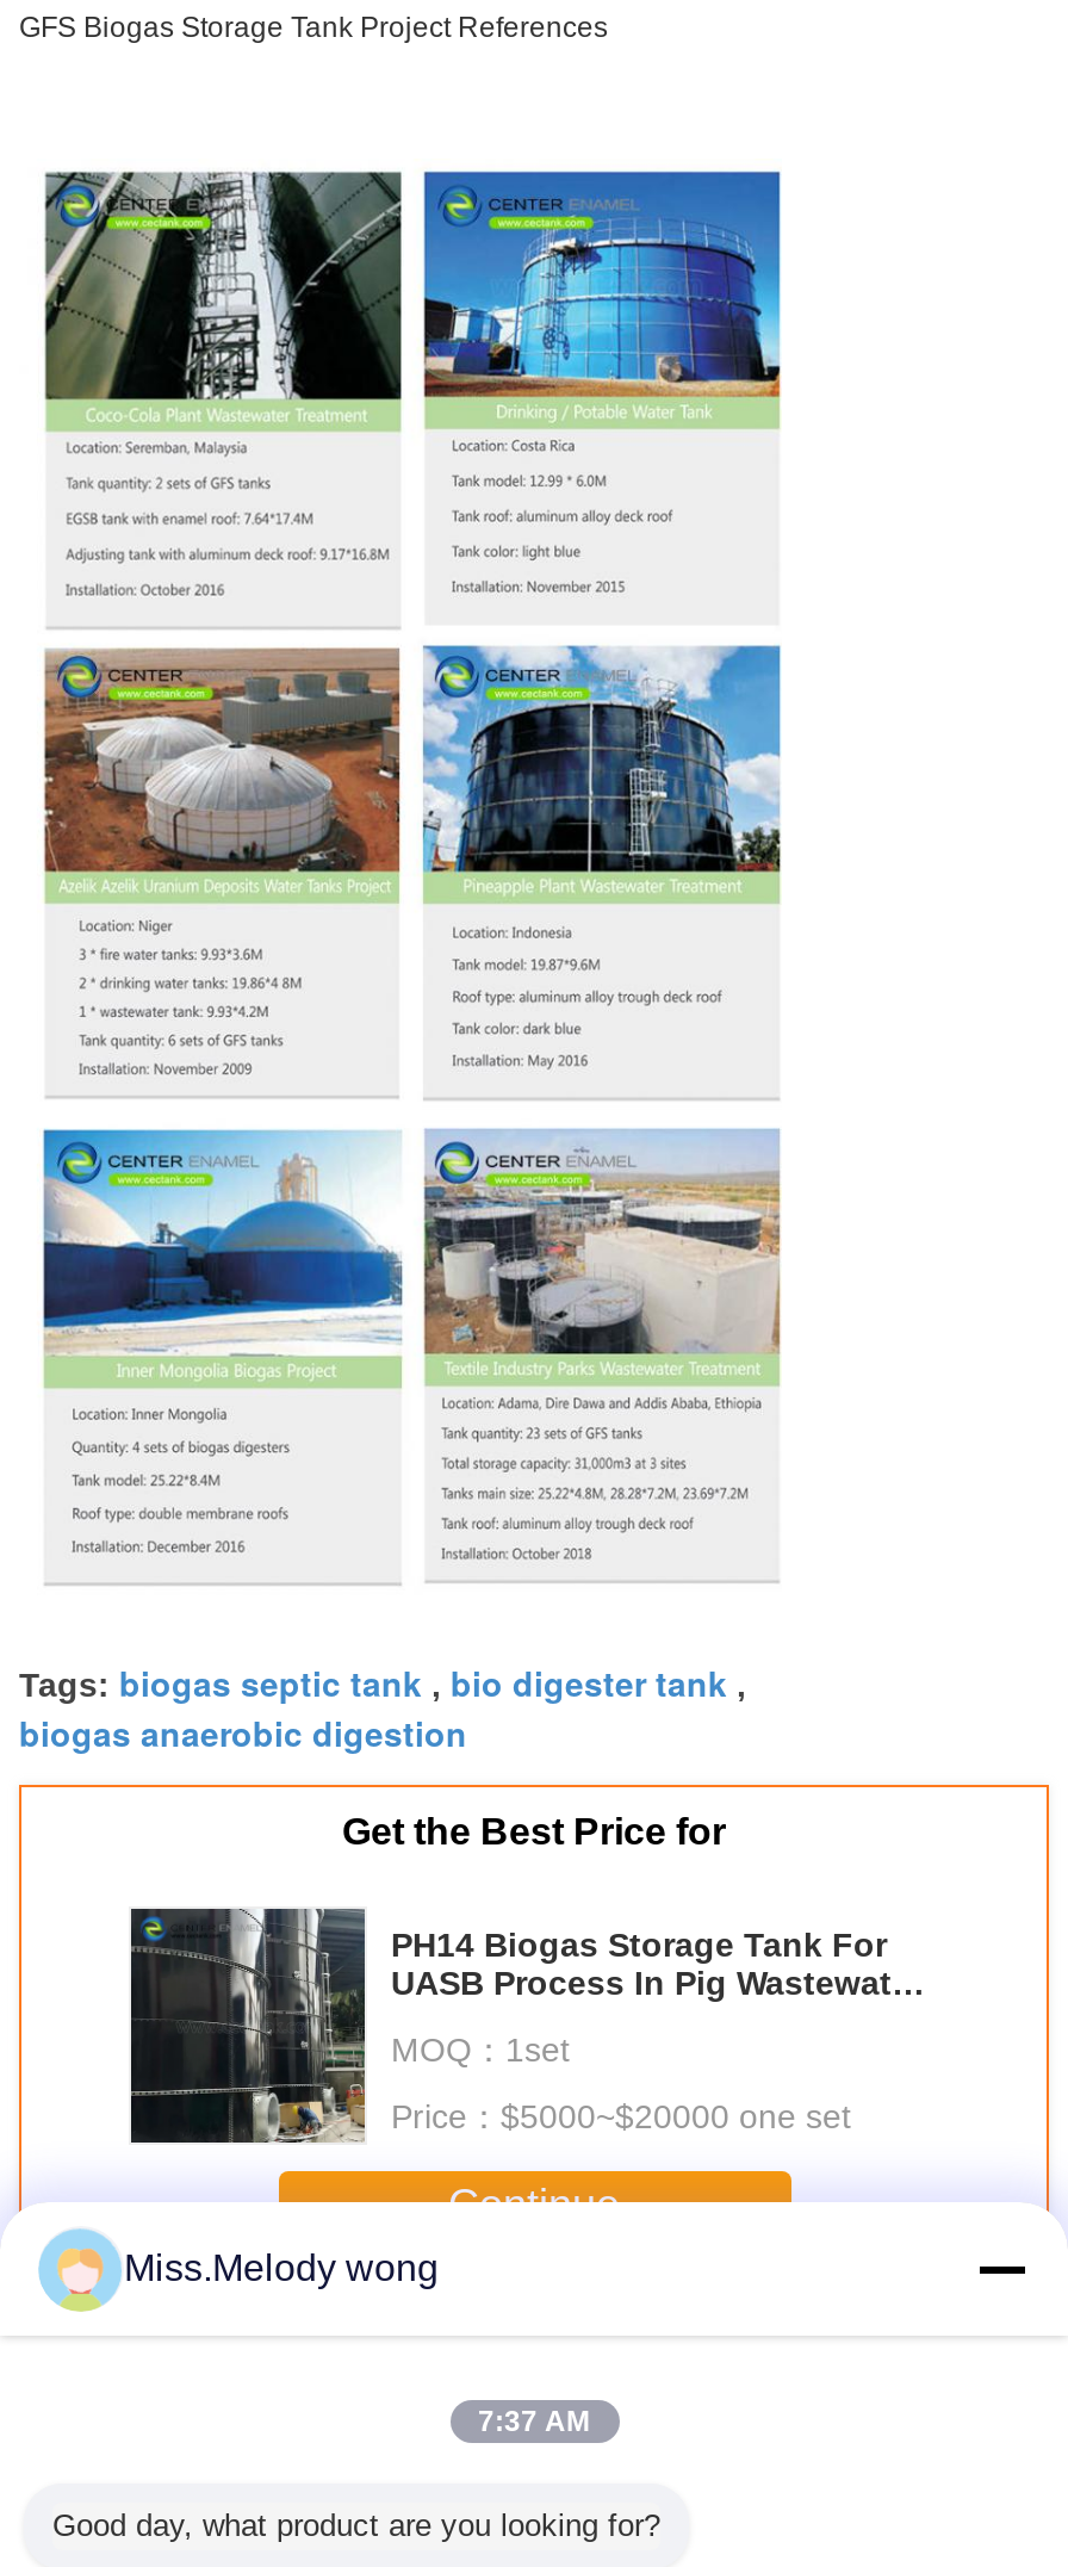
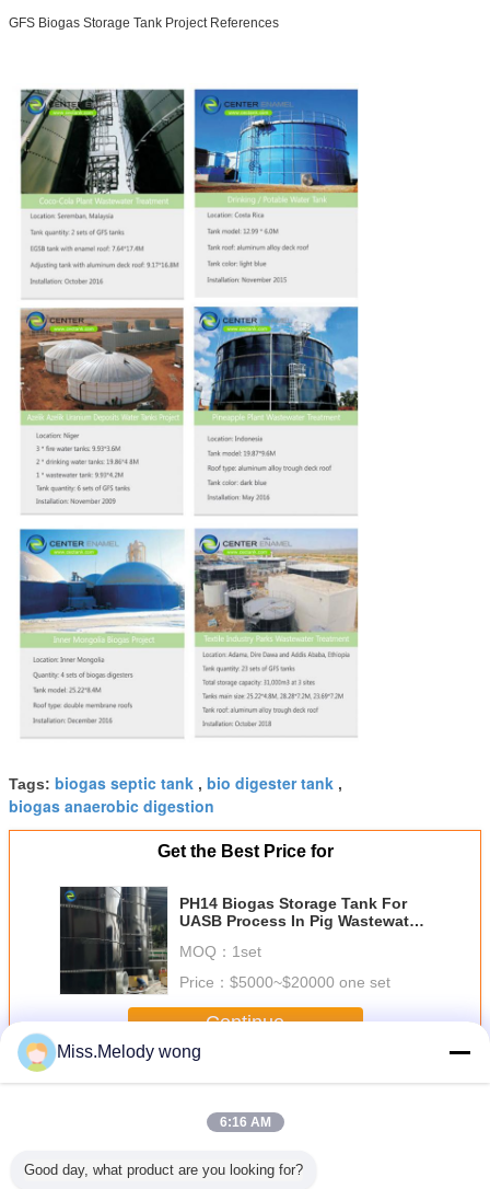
[478,2405,590,2438] 7:37 AM -> [219,1115,271,1130] 6:16 AM

